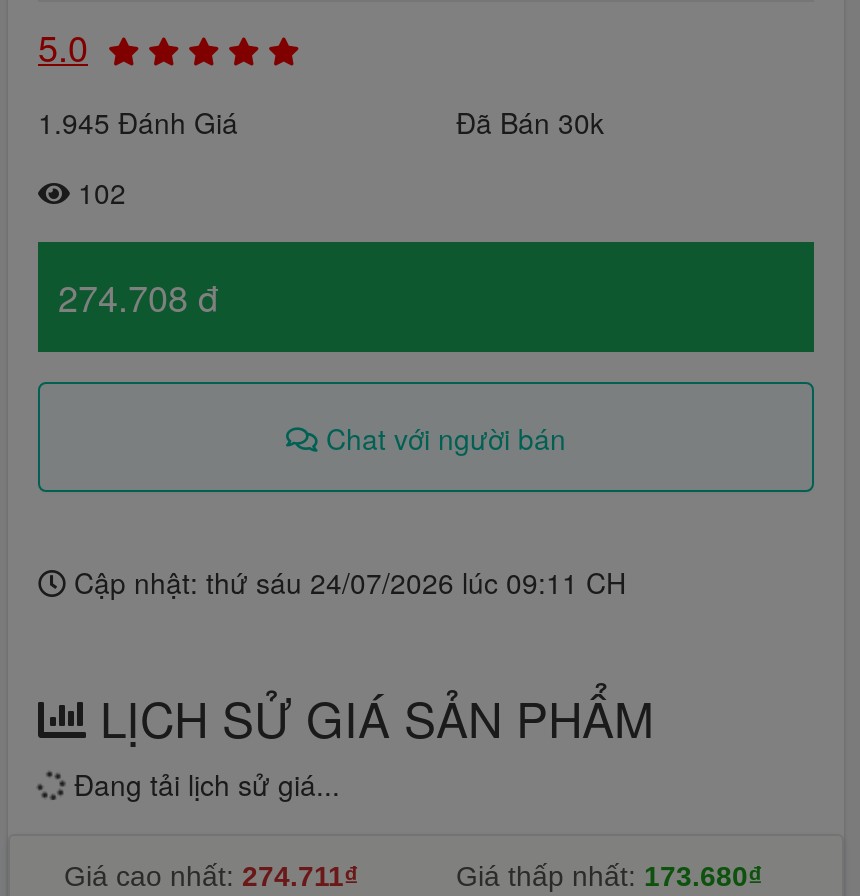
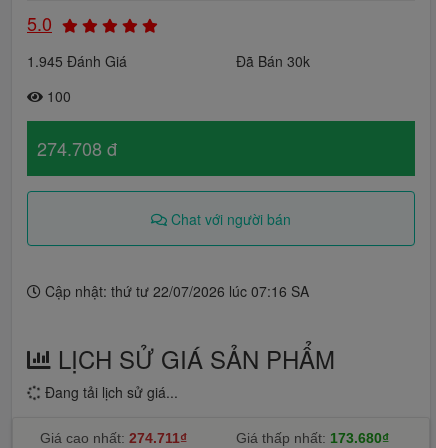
[70,172,126,212] 102 -> [43,86,71,106] 100
[66,562,626,602] Cập nhật: thứ sáu 24/07/2026 lúc 09:11 CH -> [41,281,309,301] Cập nhật: thứ tư 22/07/2026 lúc 07:16 SA

